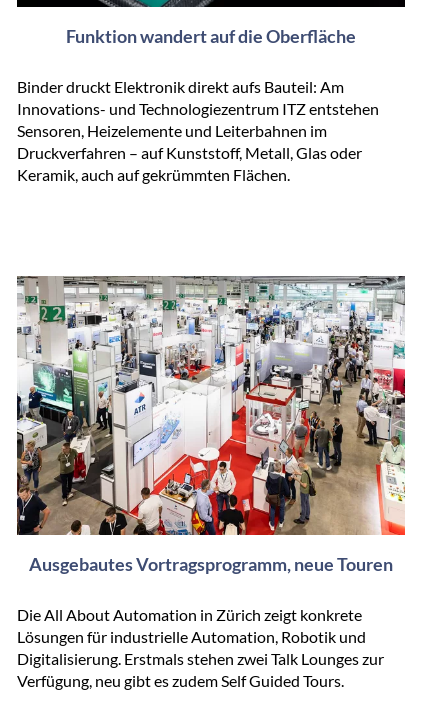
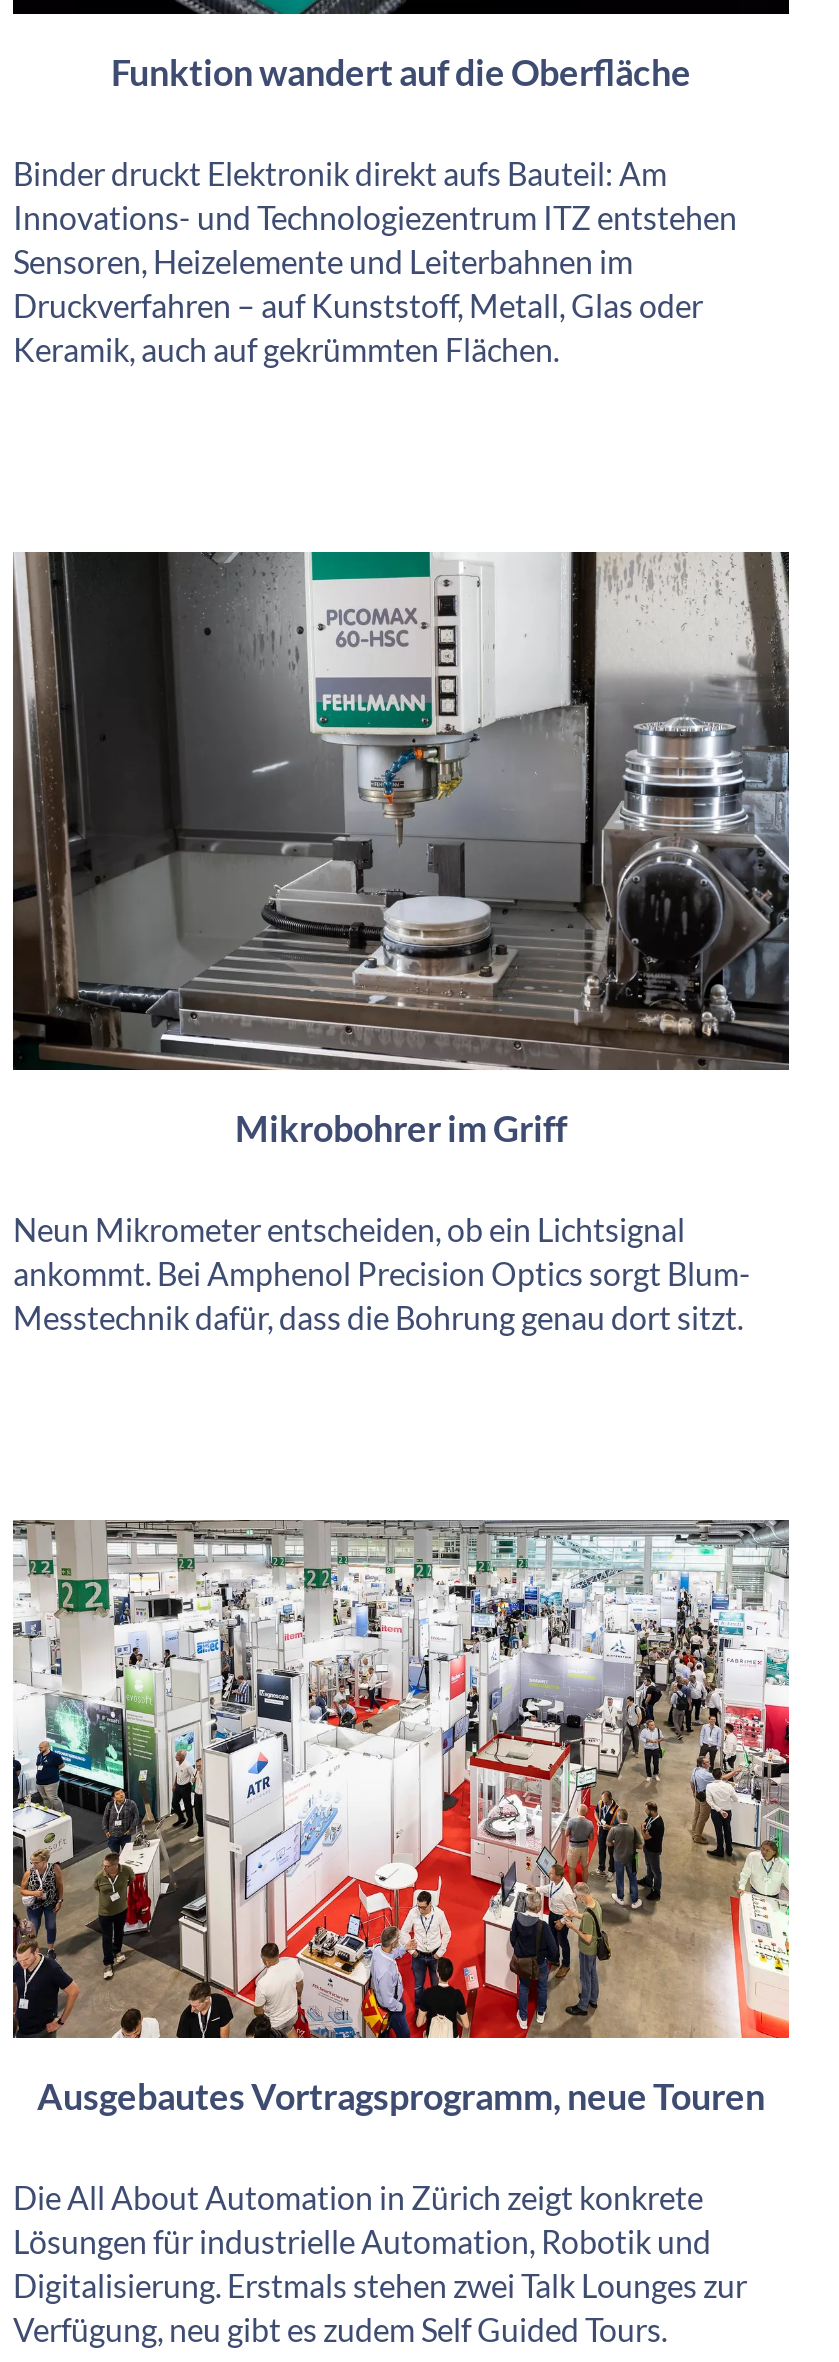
none -> [11,550,791,1336] [image] | Mikrobohrer im Griff | Neun Mikrometer entscheiden, ob ein Lichtsignal | ankommt. Bei Amphenol Precision Optics sorgt Blum- | Messtechnik dafür, dass die Bohrung genau dort sitzt.

